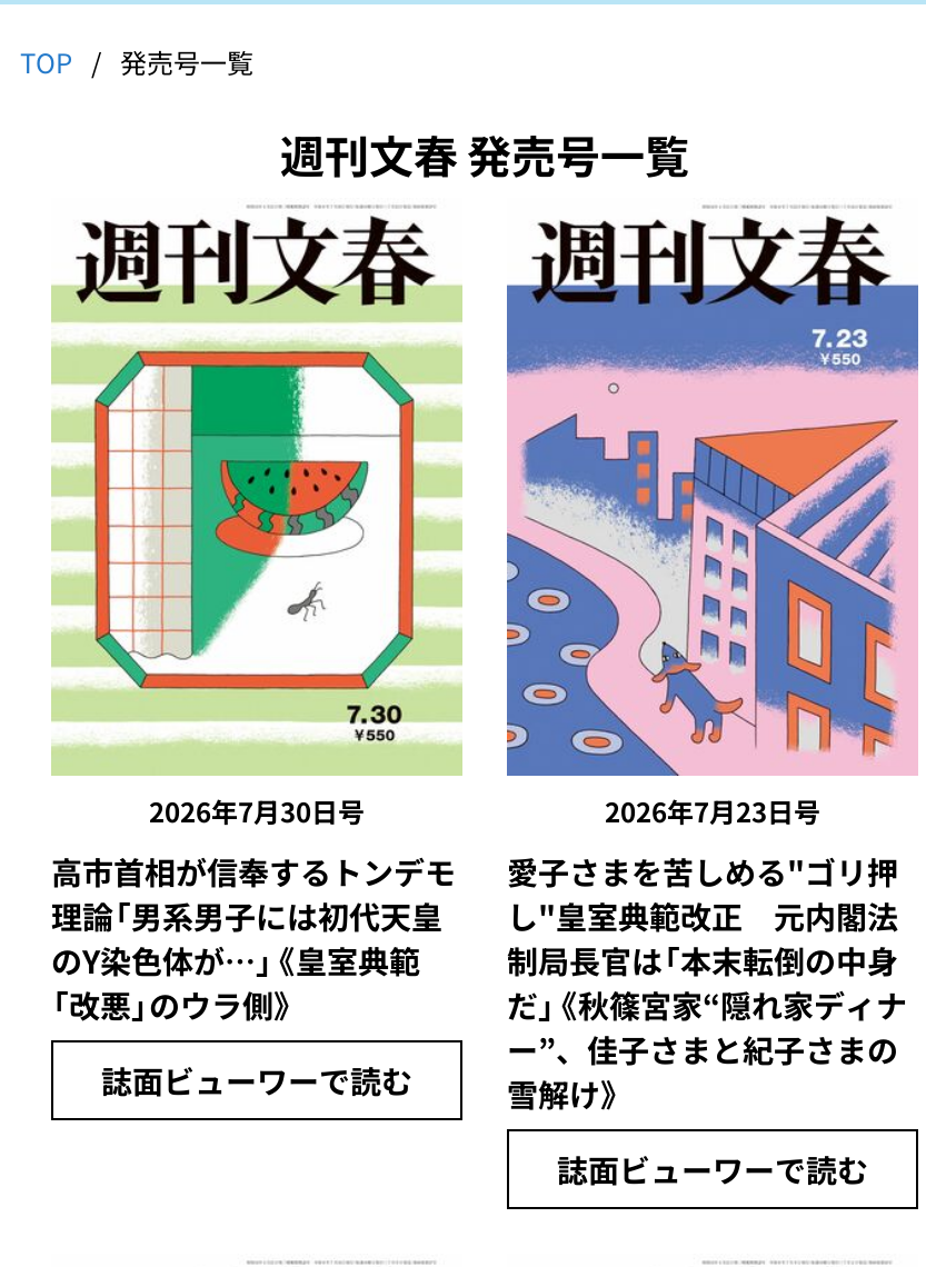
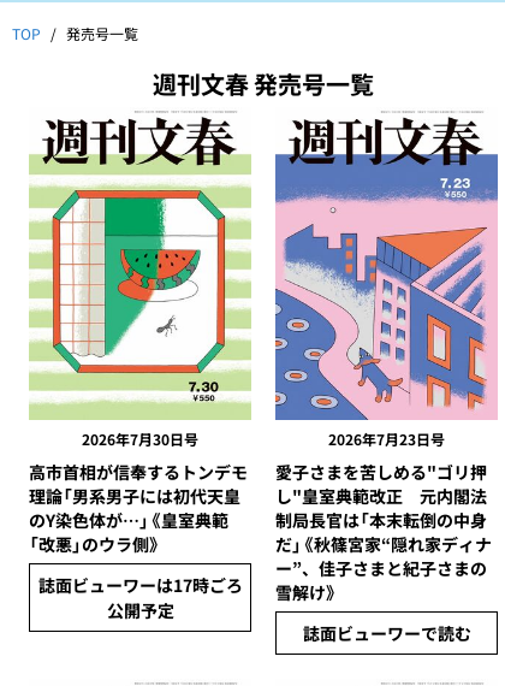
[101,1057,412,1102] 誌面ビューワーで読む -> [38,573,242,622] 誌面ビューワーは17時ごろ | 公開予定

